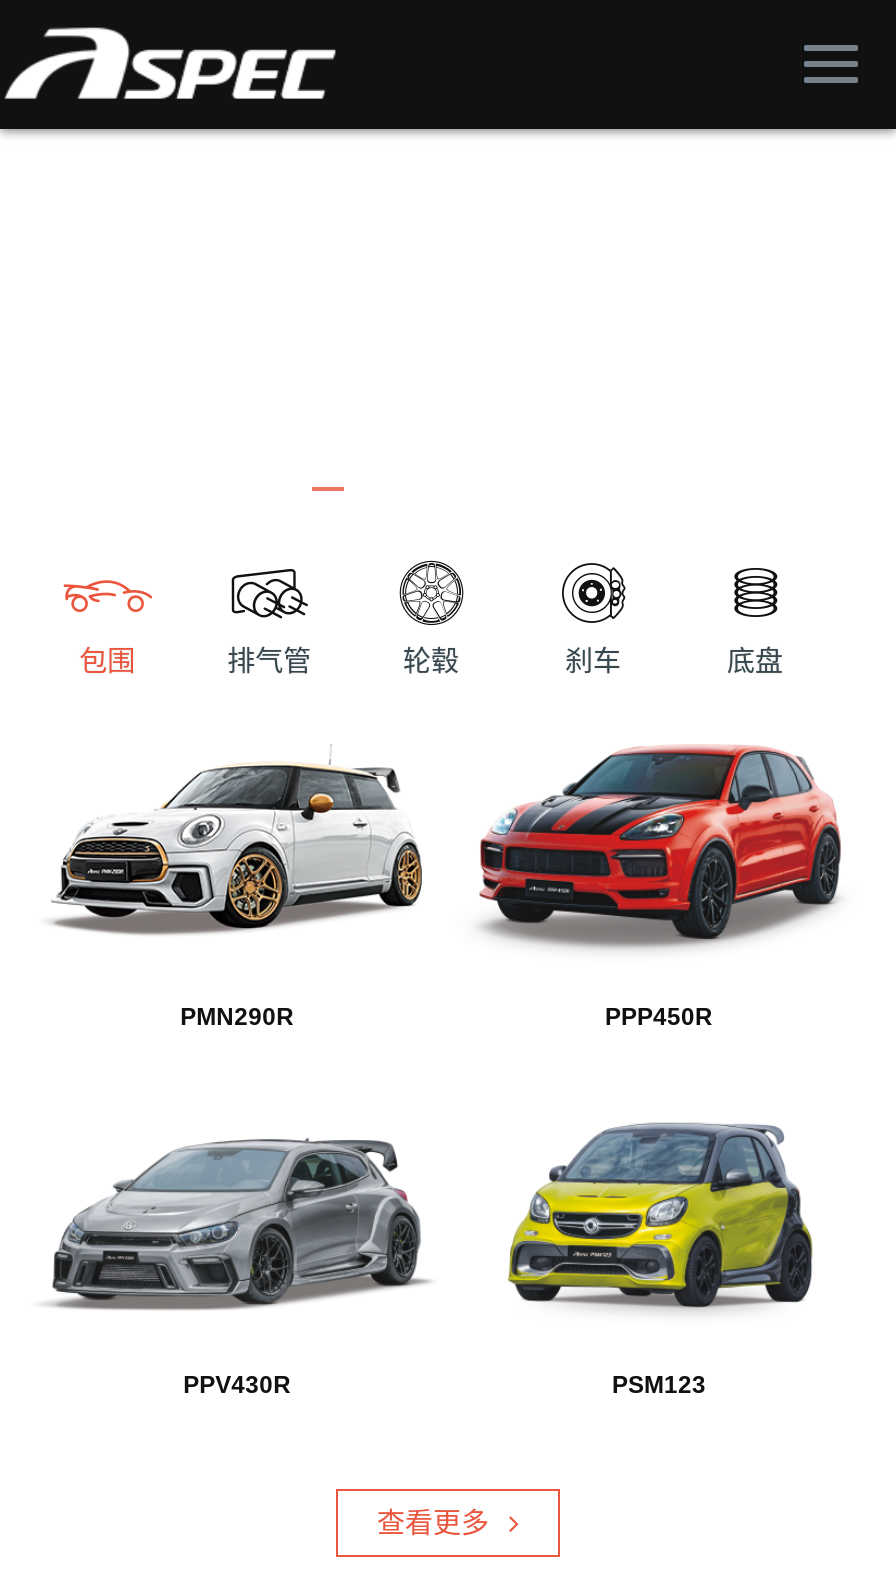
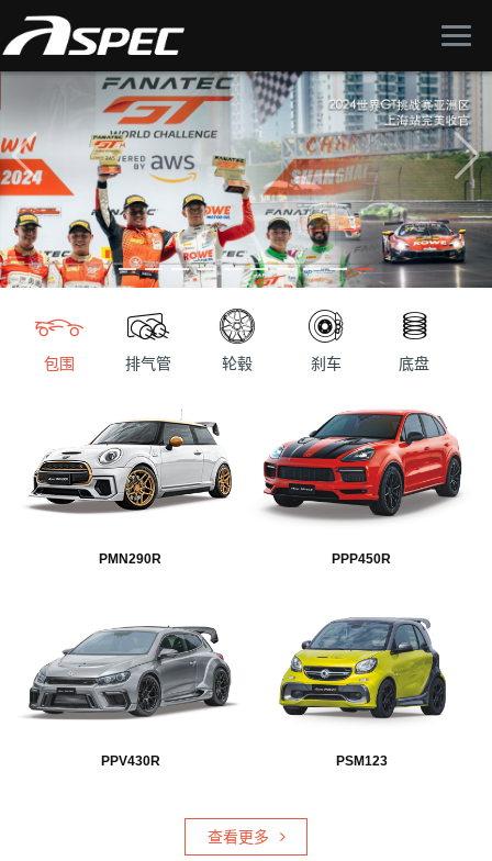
none -> [3,71,489,289] [image]

